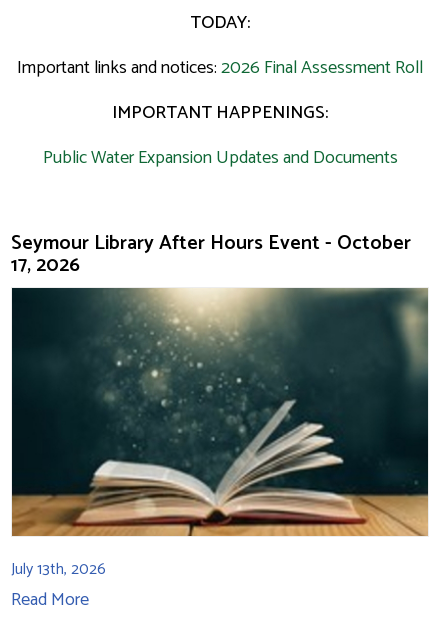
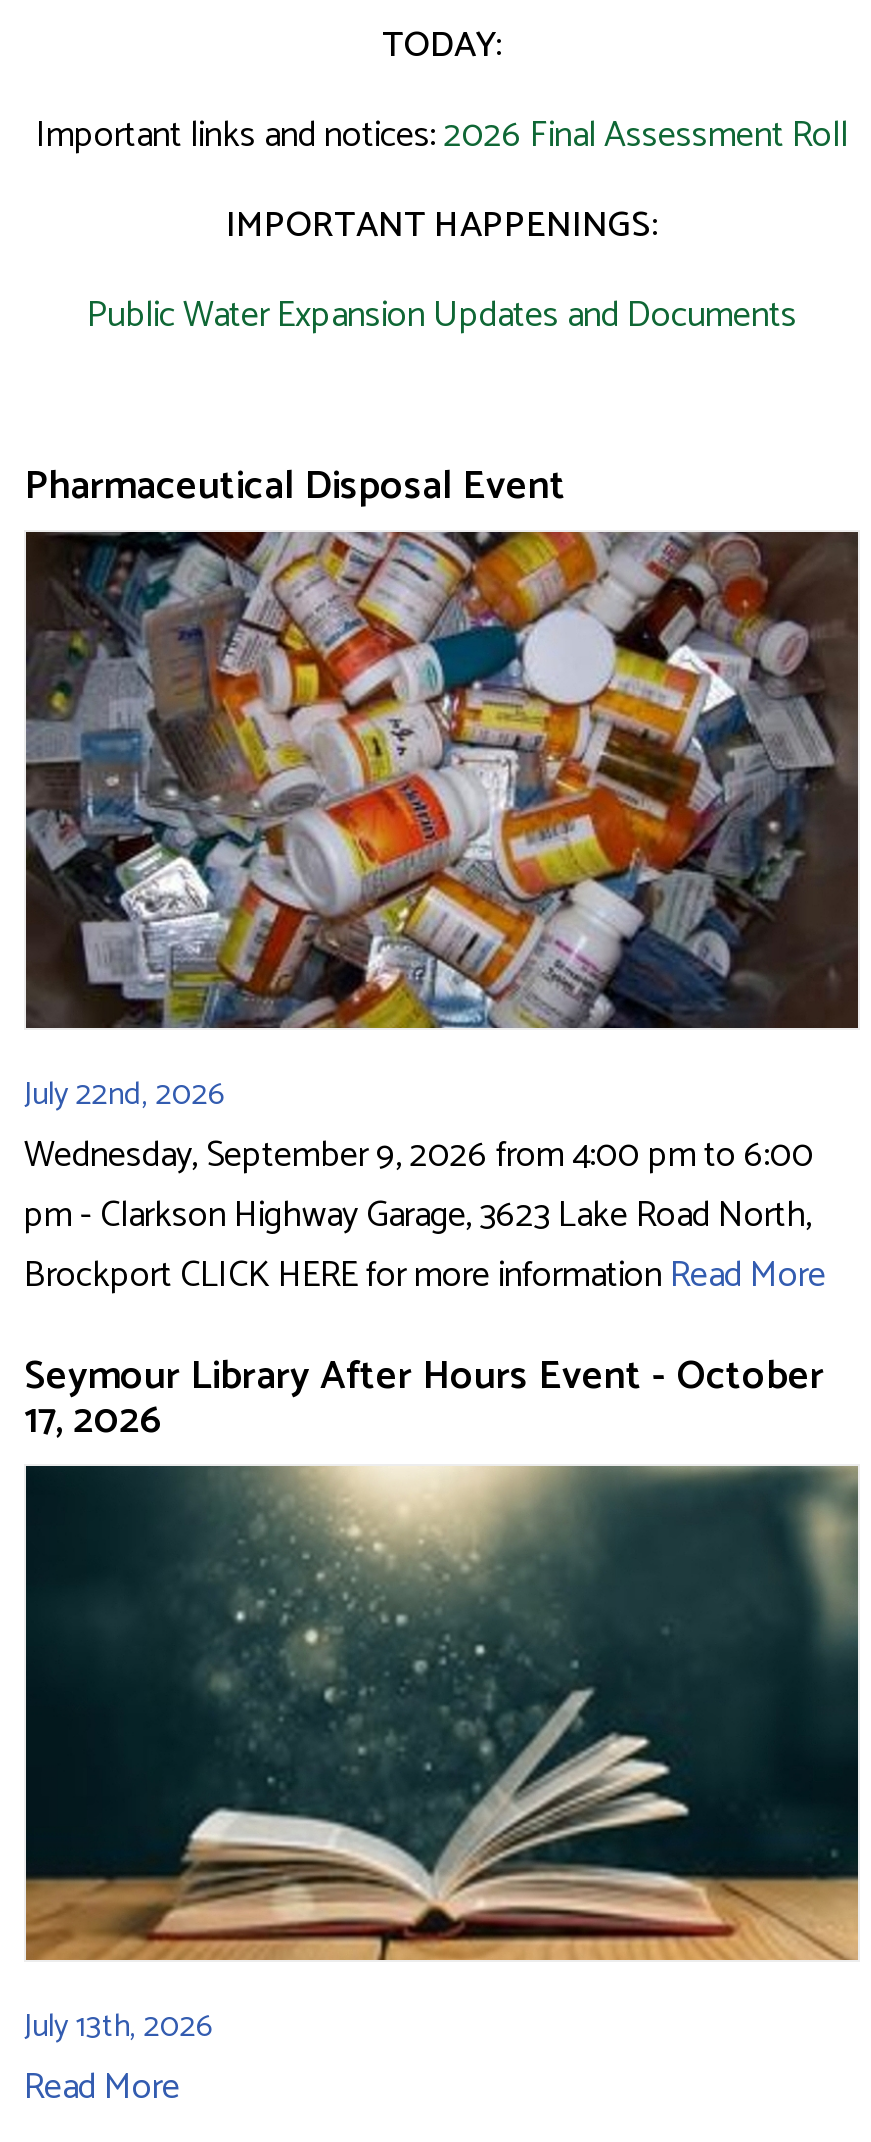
none -> [24,455,566,521] Pharmaceutical Disposal Event
none -> [24,530,860,1305] [image] | July 22nd, 2026 | Wednesday, September 9, 2026 from 4:00 pm to 6:00 | pm - Clarkson Highway Garage, 3623 Lake Road North, | Brockport CLICK HERE for more information Read More

